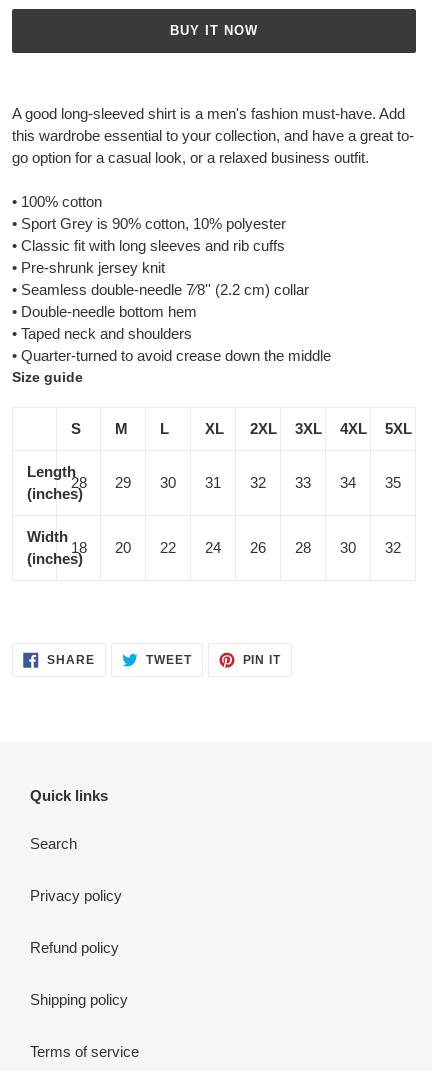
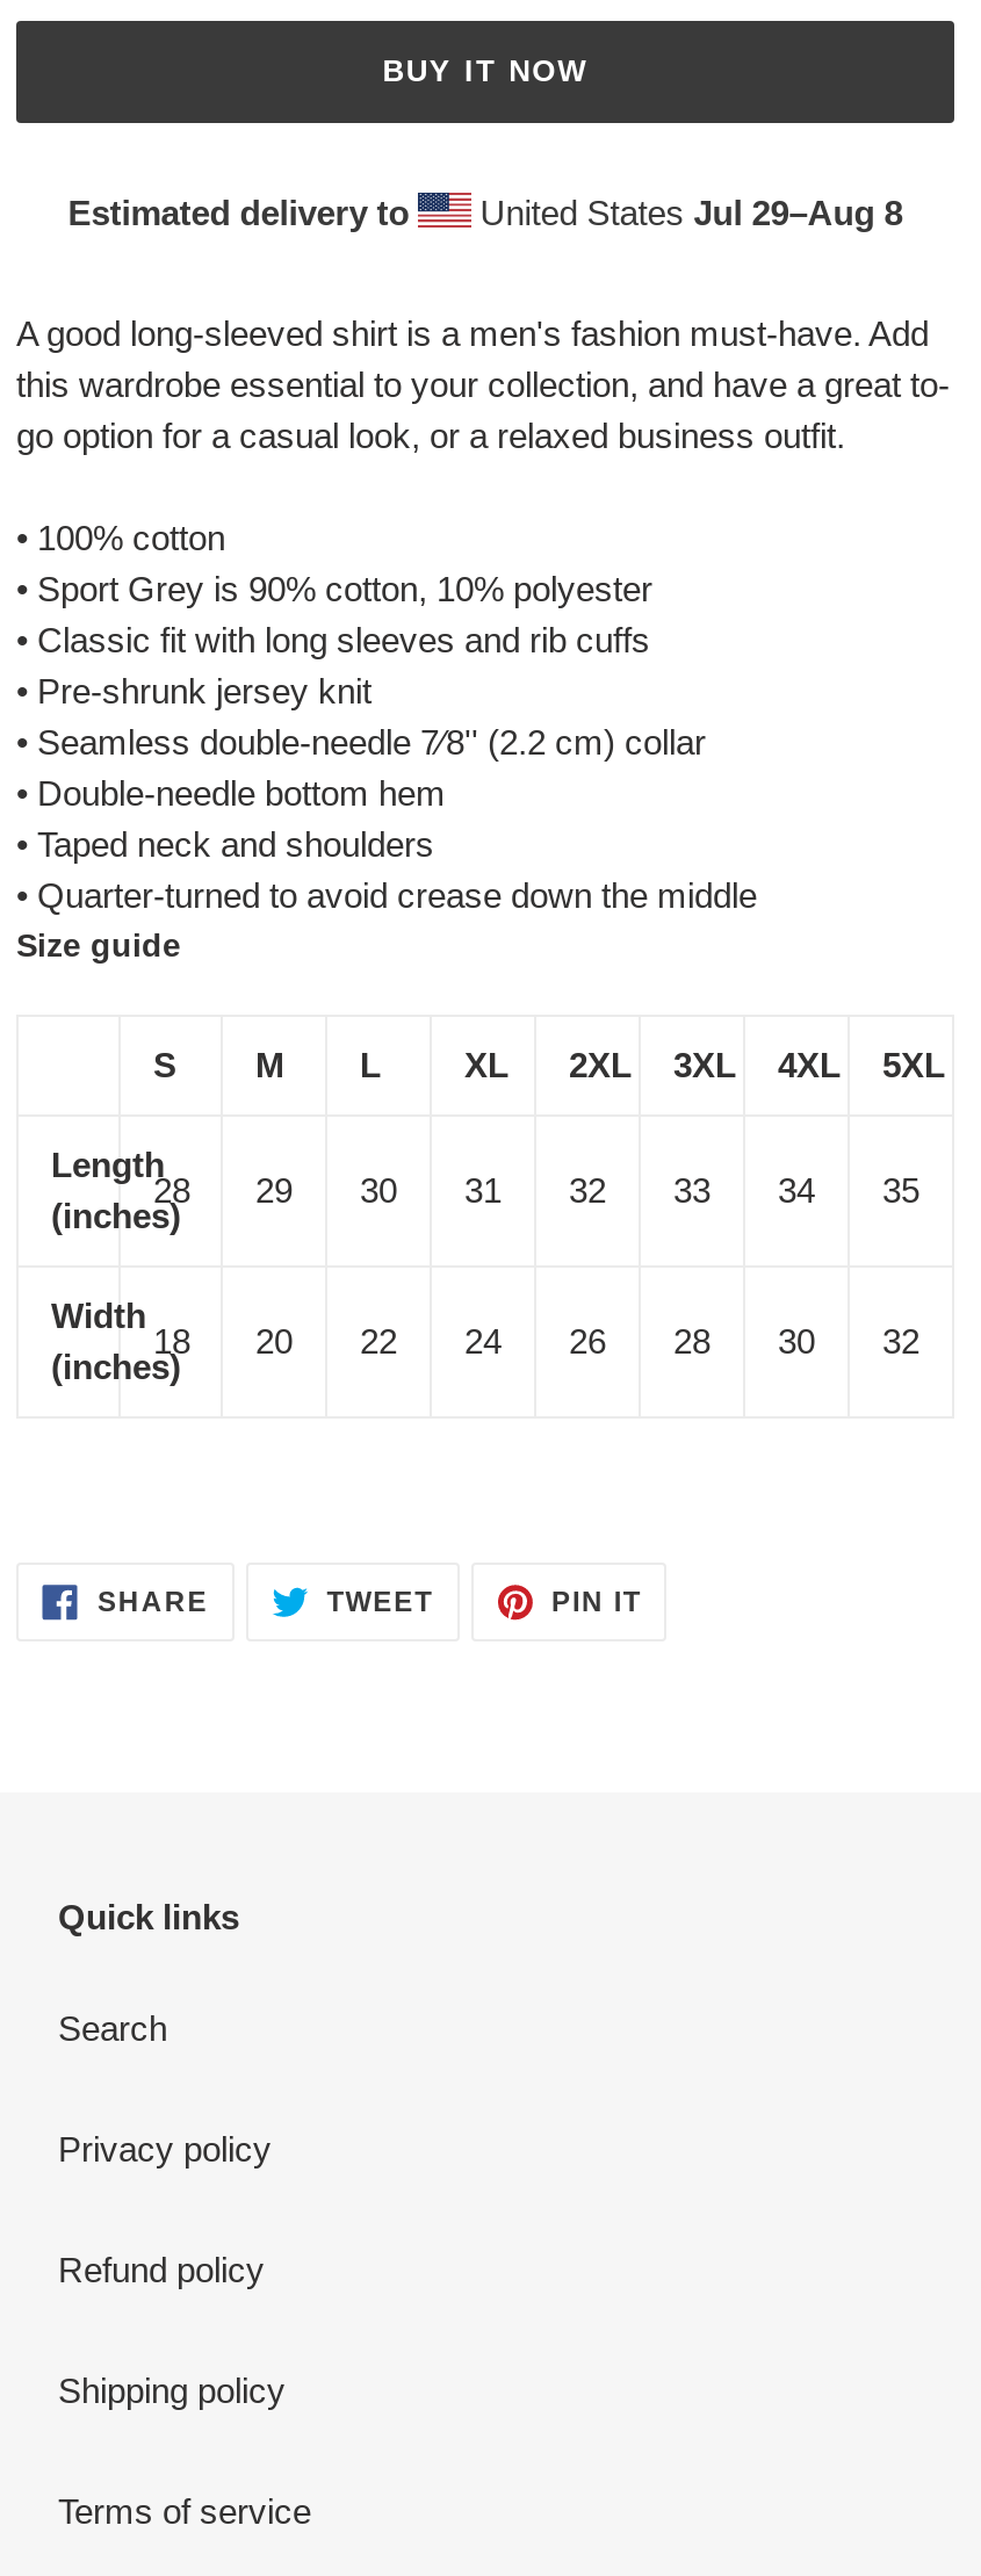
none -> [68,192,903,231] Estimated delivery to | United States Jul 29–Aug 8

